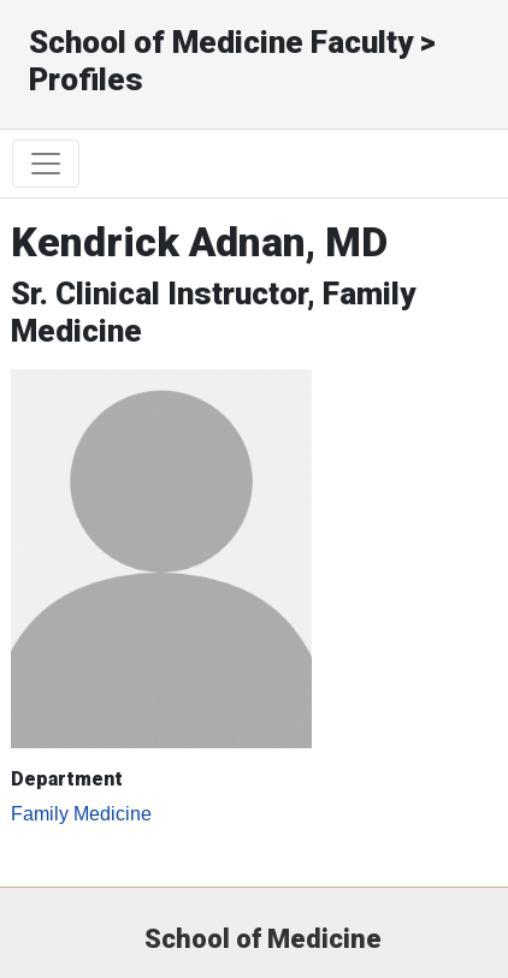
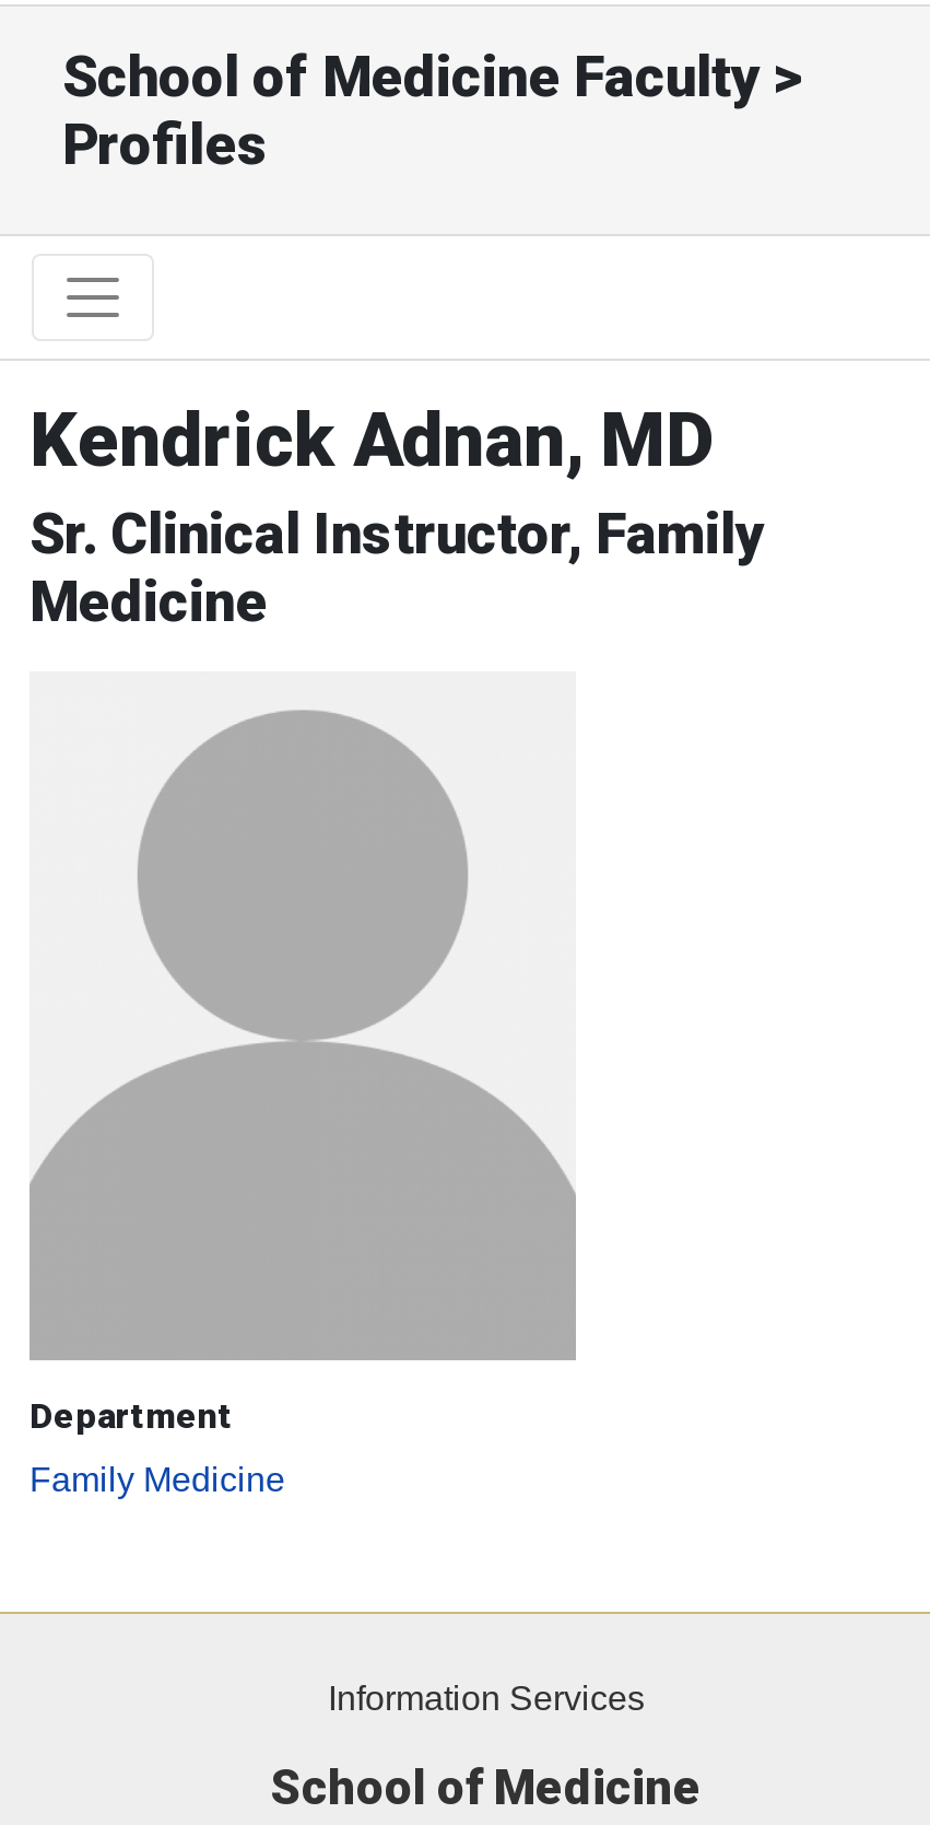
none -> [328,1681,645,1718] Information Services

